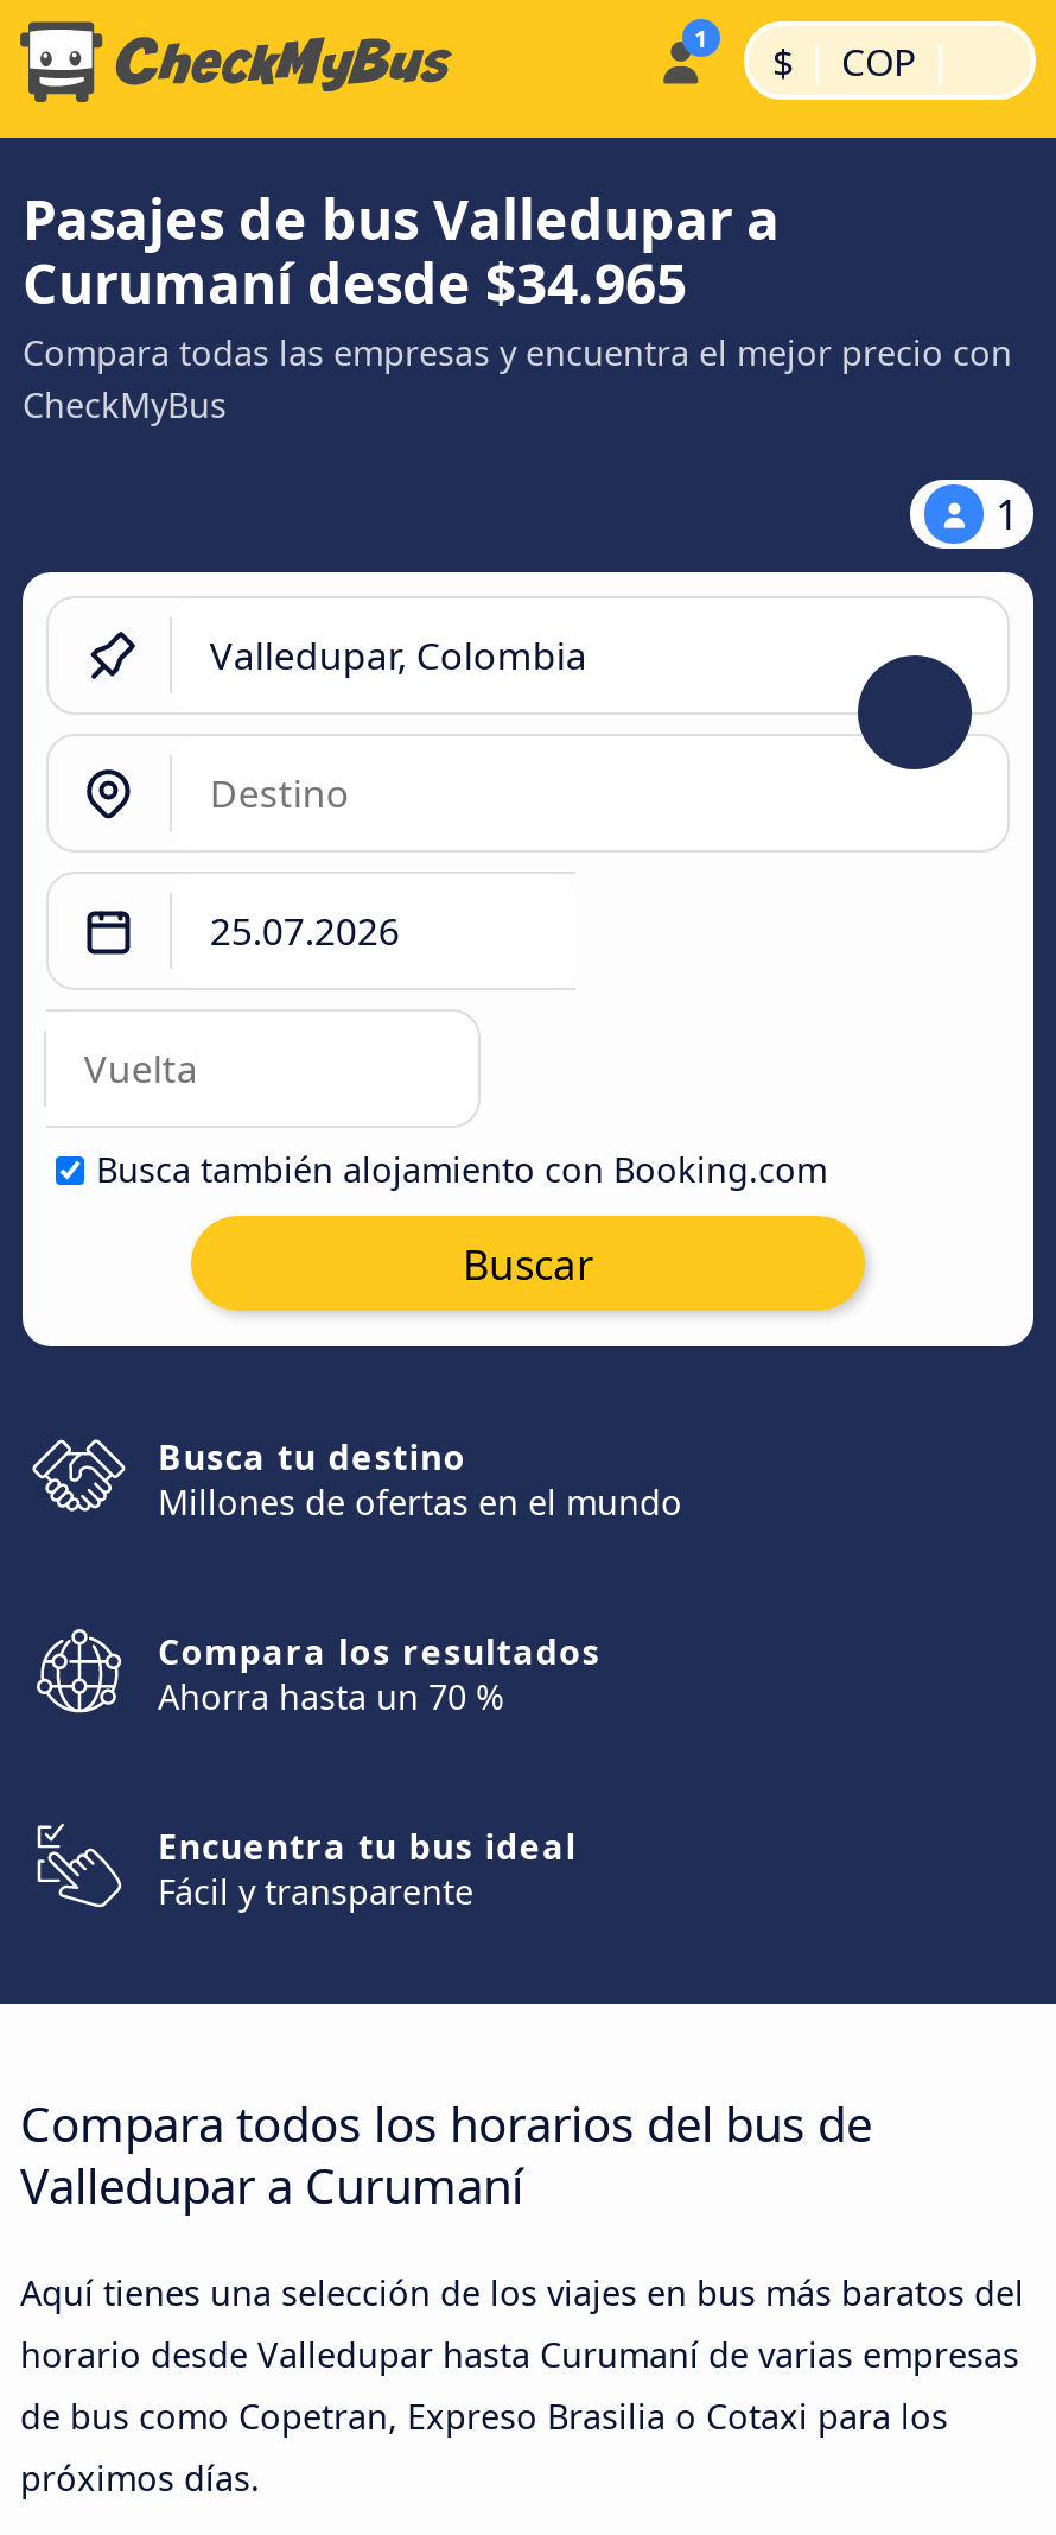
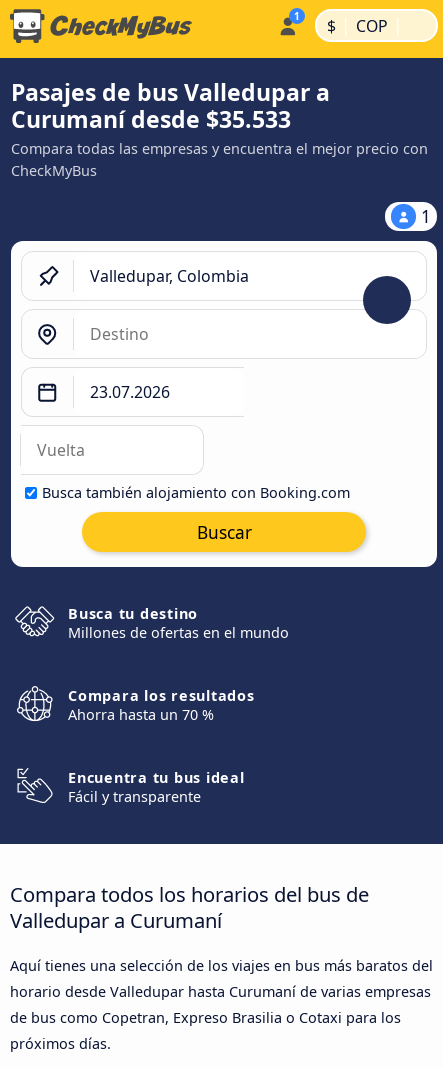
[23,245,687,321] Curumaní desde $34.965 -> [11,103,291,135] Curumaní desde $35.533

